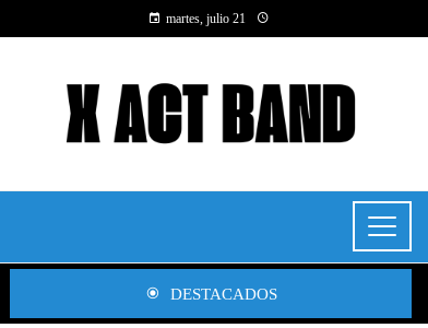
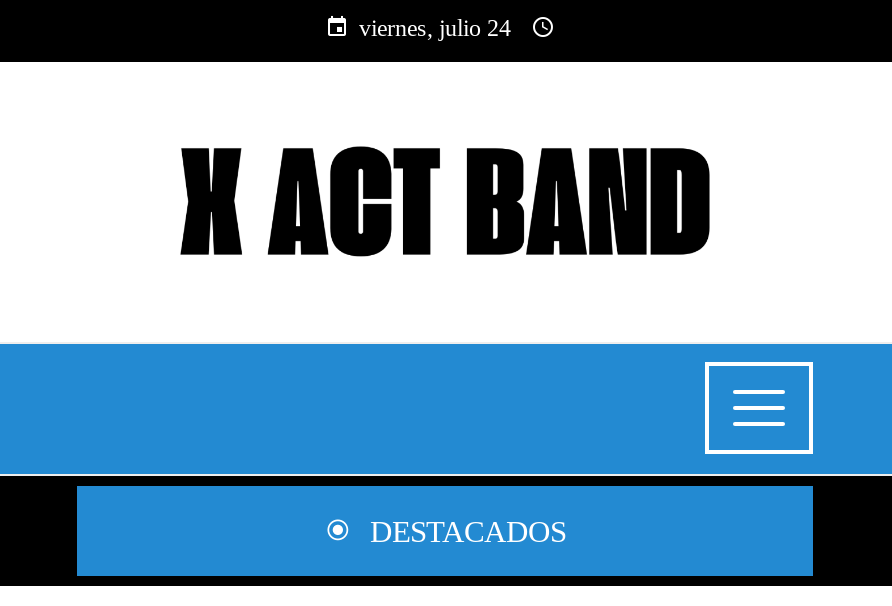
[165,11,245,26] martes, julio 21 -> [359,14,511,42] viernes, julio 24

